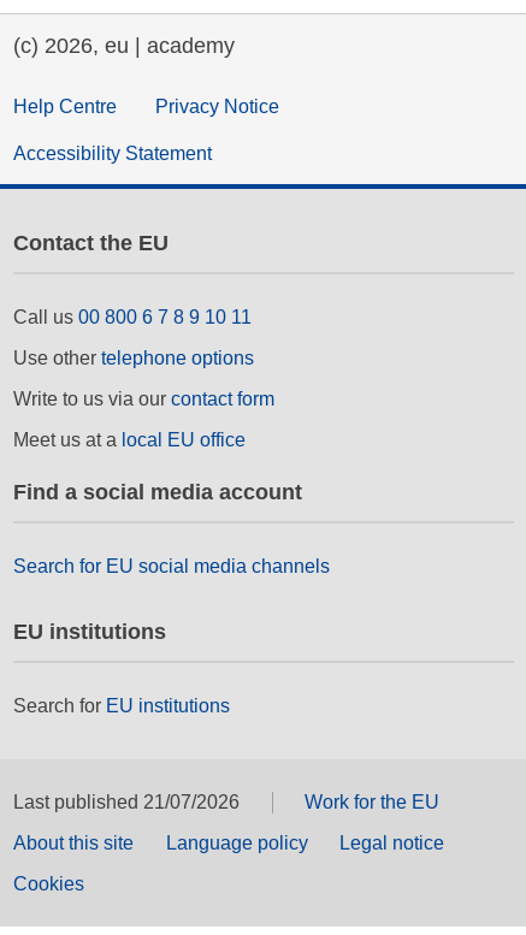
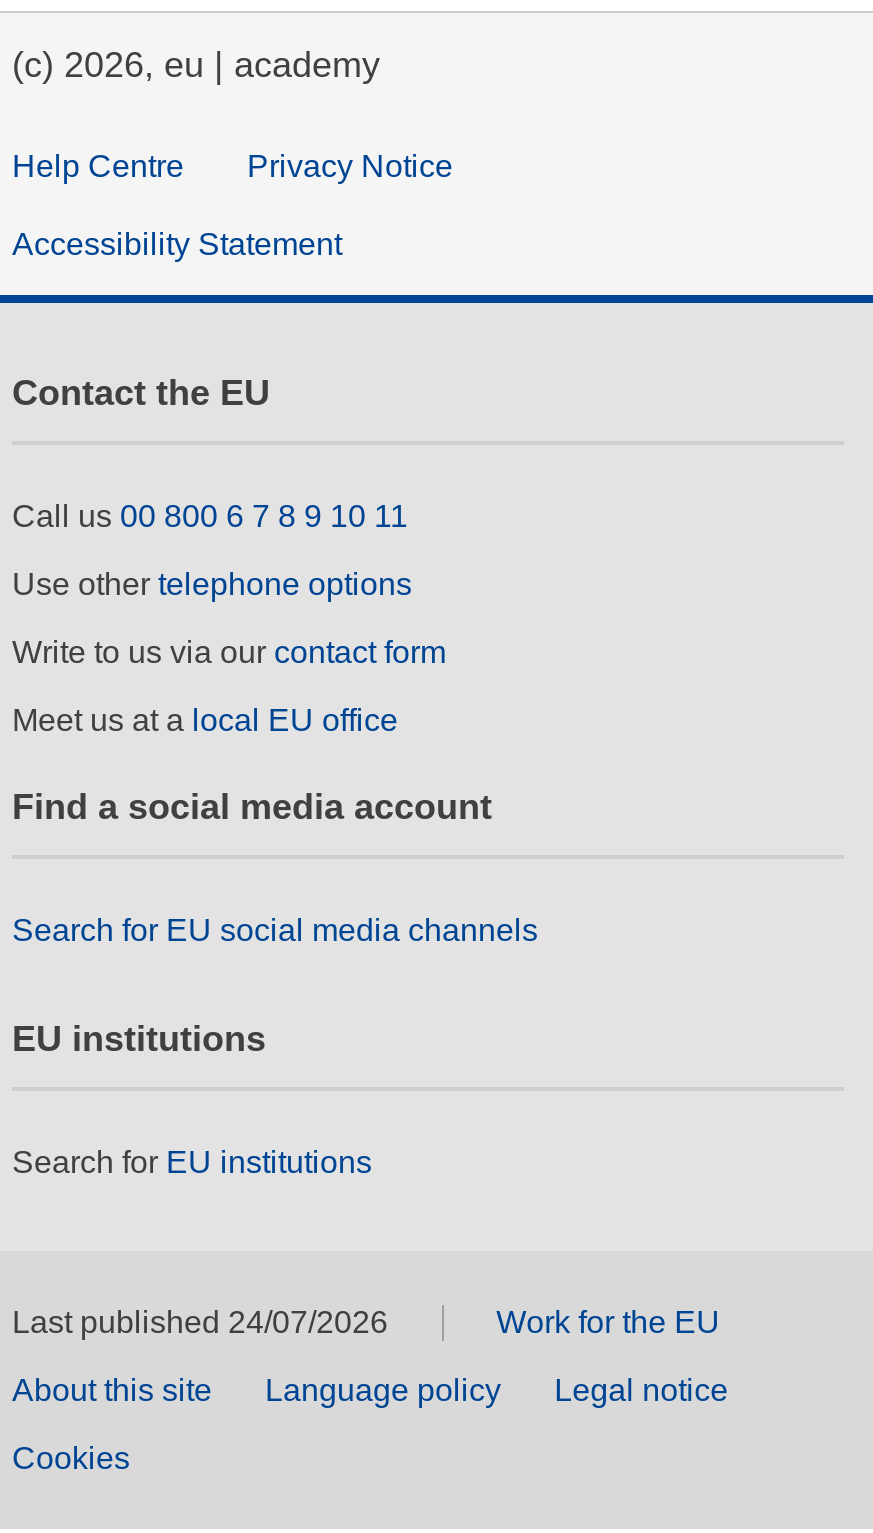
[13,792,240,812] Last published 21/07/2026 -> [12,1305,388,1339] Last published 24/07/2026

